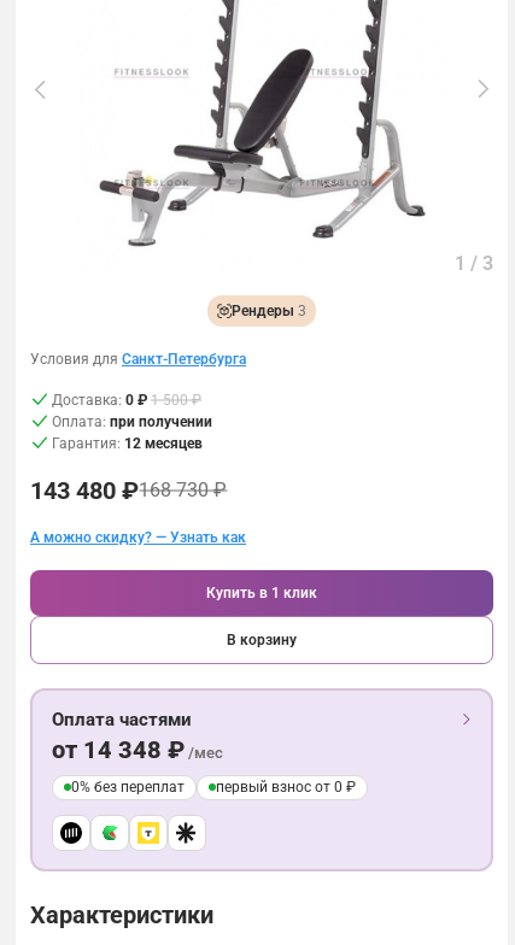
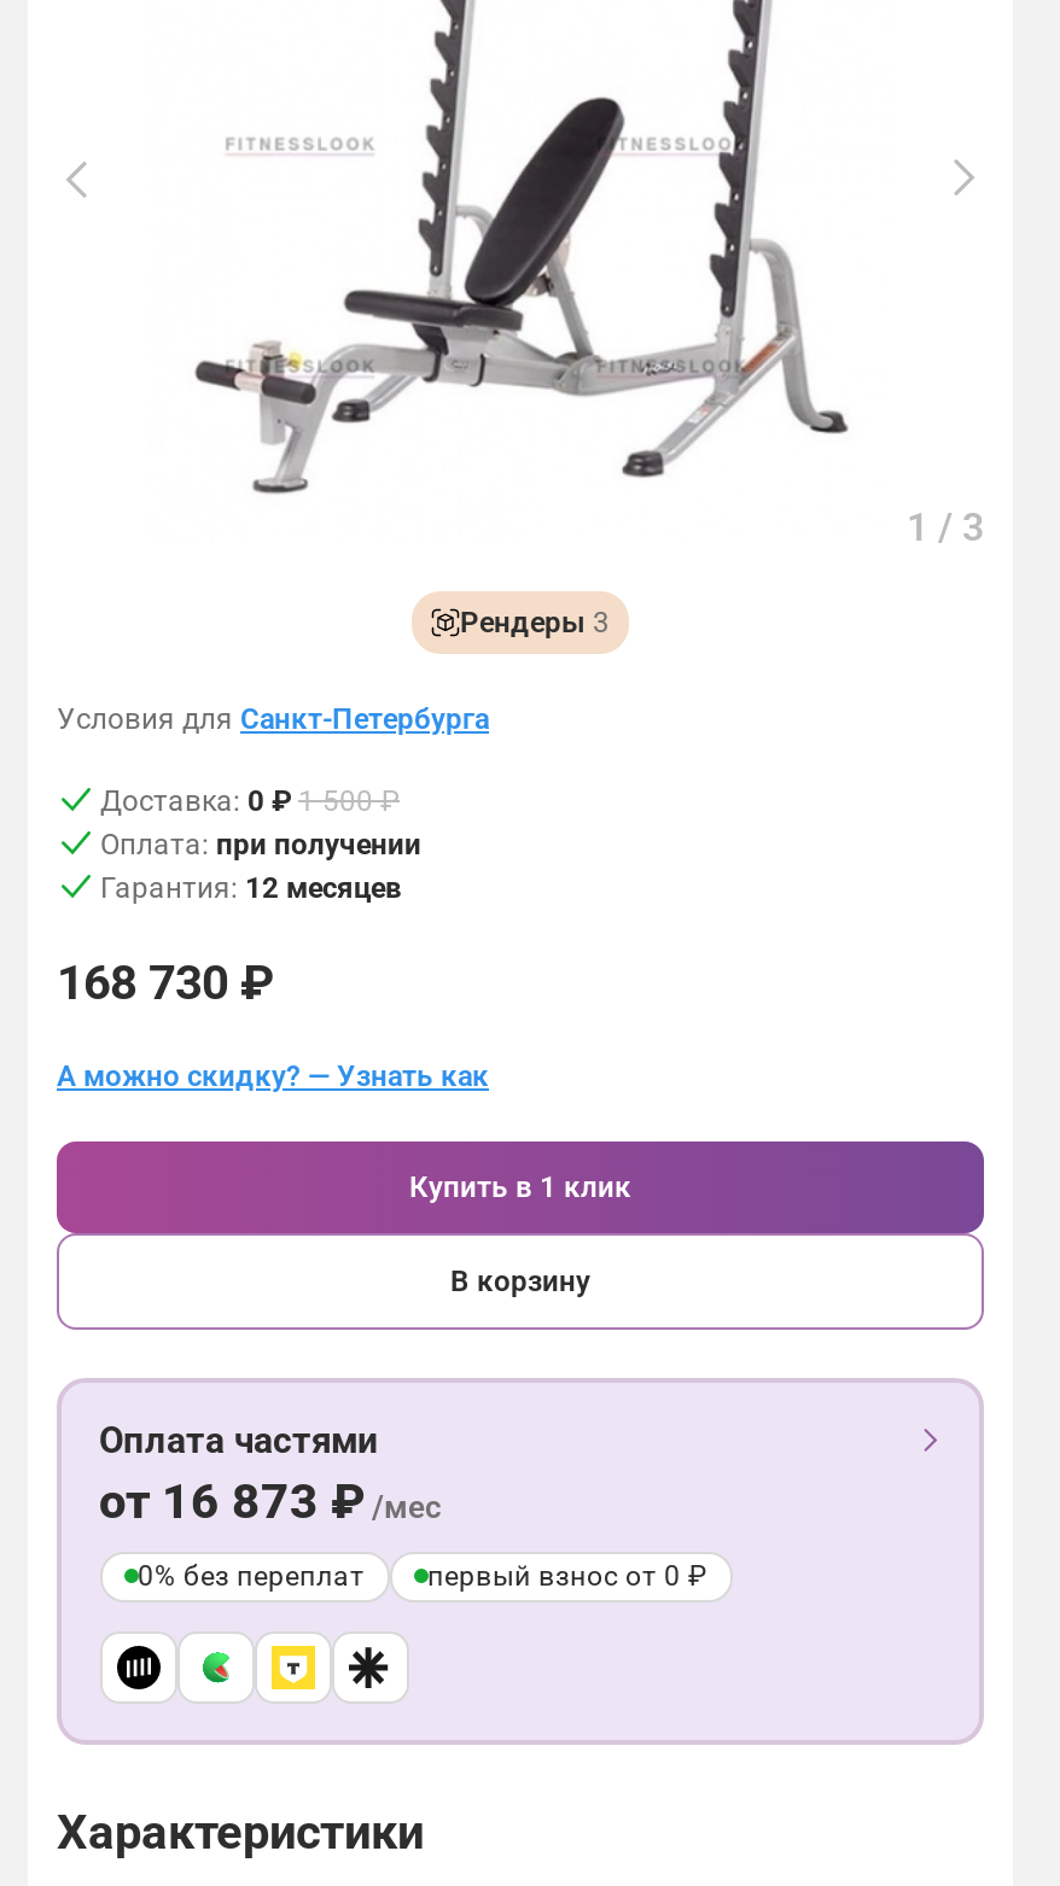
[30,476,227,505] 143 480 ₽168 730 ₽ -> [57,954,274,1012] 168 730 ₽
[51,735,223,764] от 14 348 ₽/мес -> [99,1471,442,1529] от 16 873 ₽/мес

